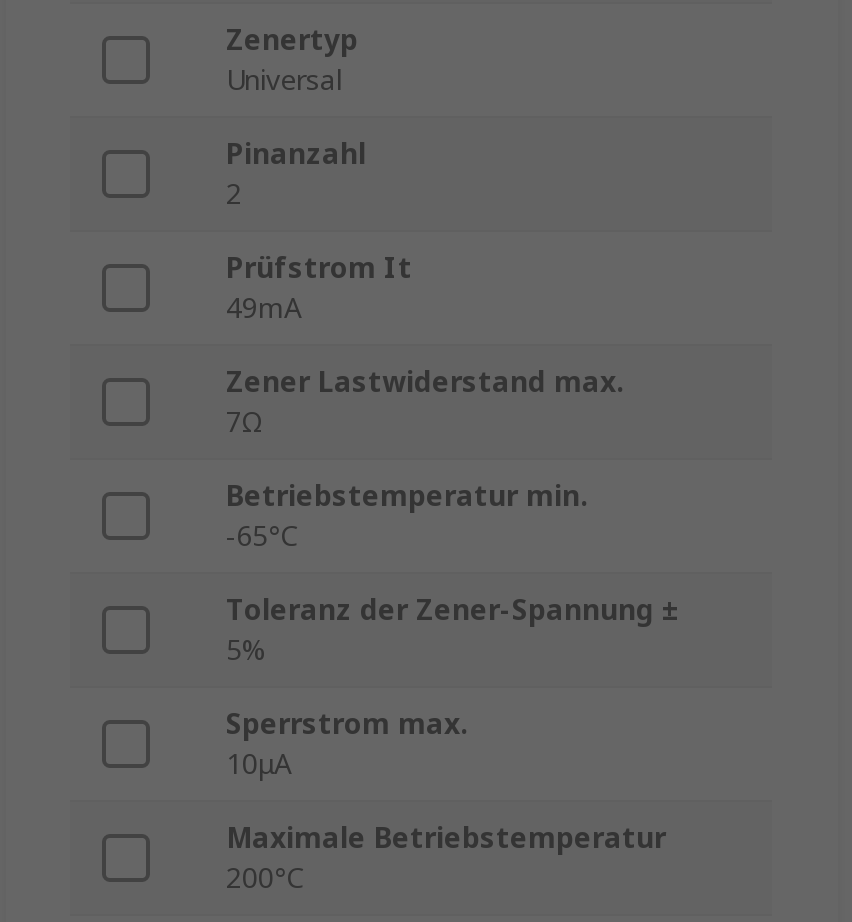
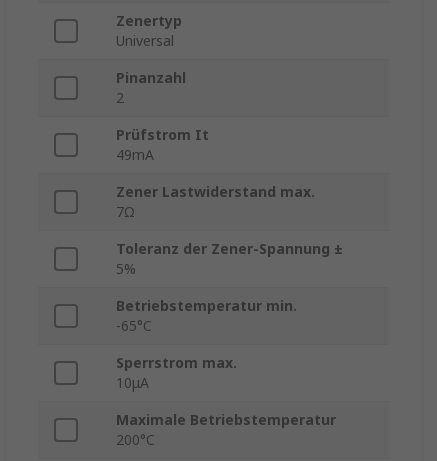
moved [226,477,588,555] -> [116,296,297,335]: Betriebstemperatur min. | -65°C
moved [226,591,680,669] -> [116,239,343,278]: Toleranz der Zener-Spannung ± | 5%

